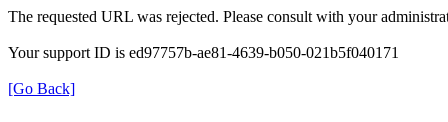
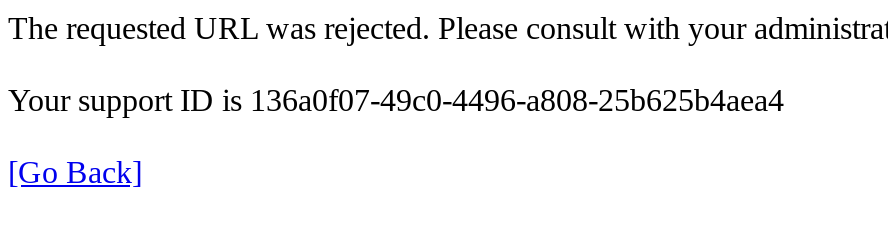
[8,44,399,61] Your support ID is ed97757b-ae81-4639-b050-021b5f040171 -> [8,83,784,117] Your support ID is 136a0f07-49c0-4496-a808-25b625b4aea4

